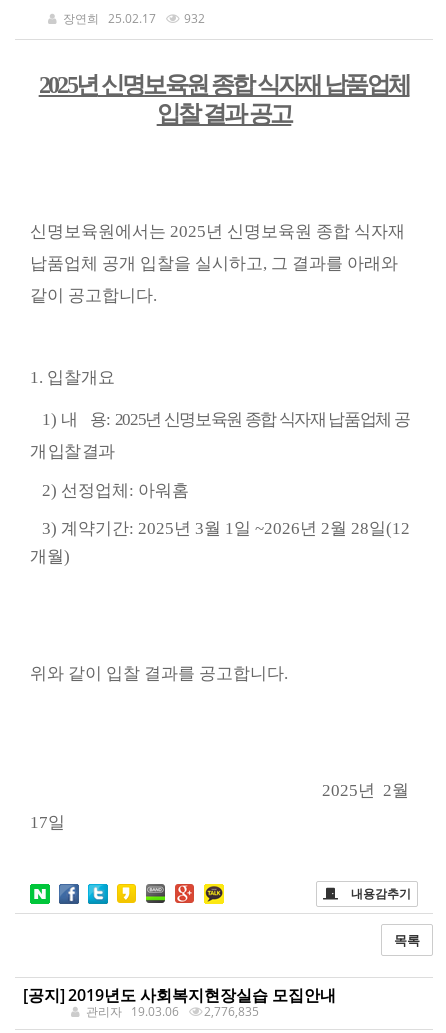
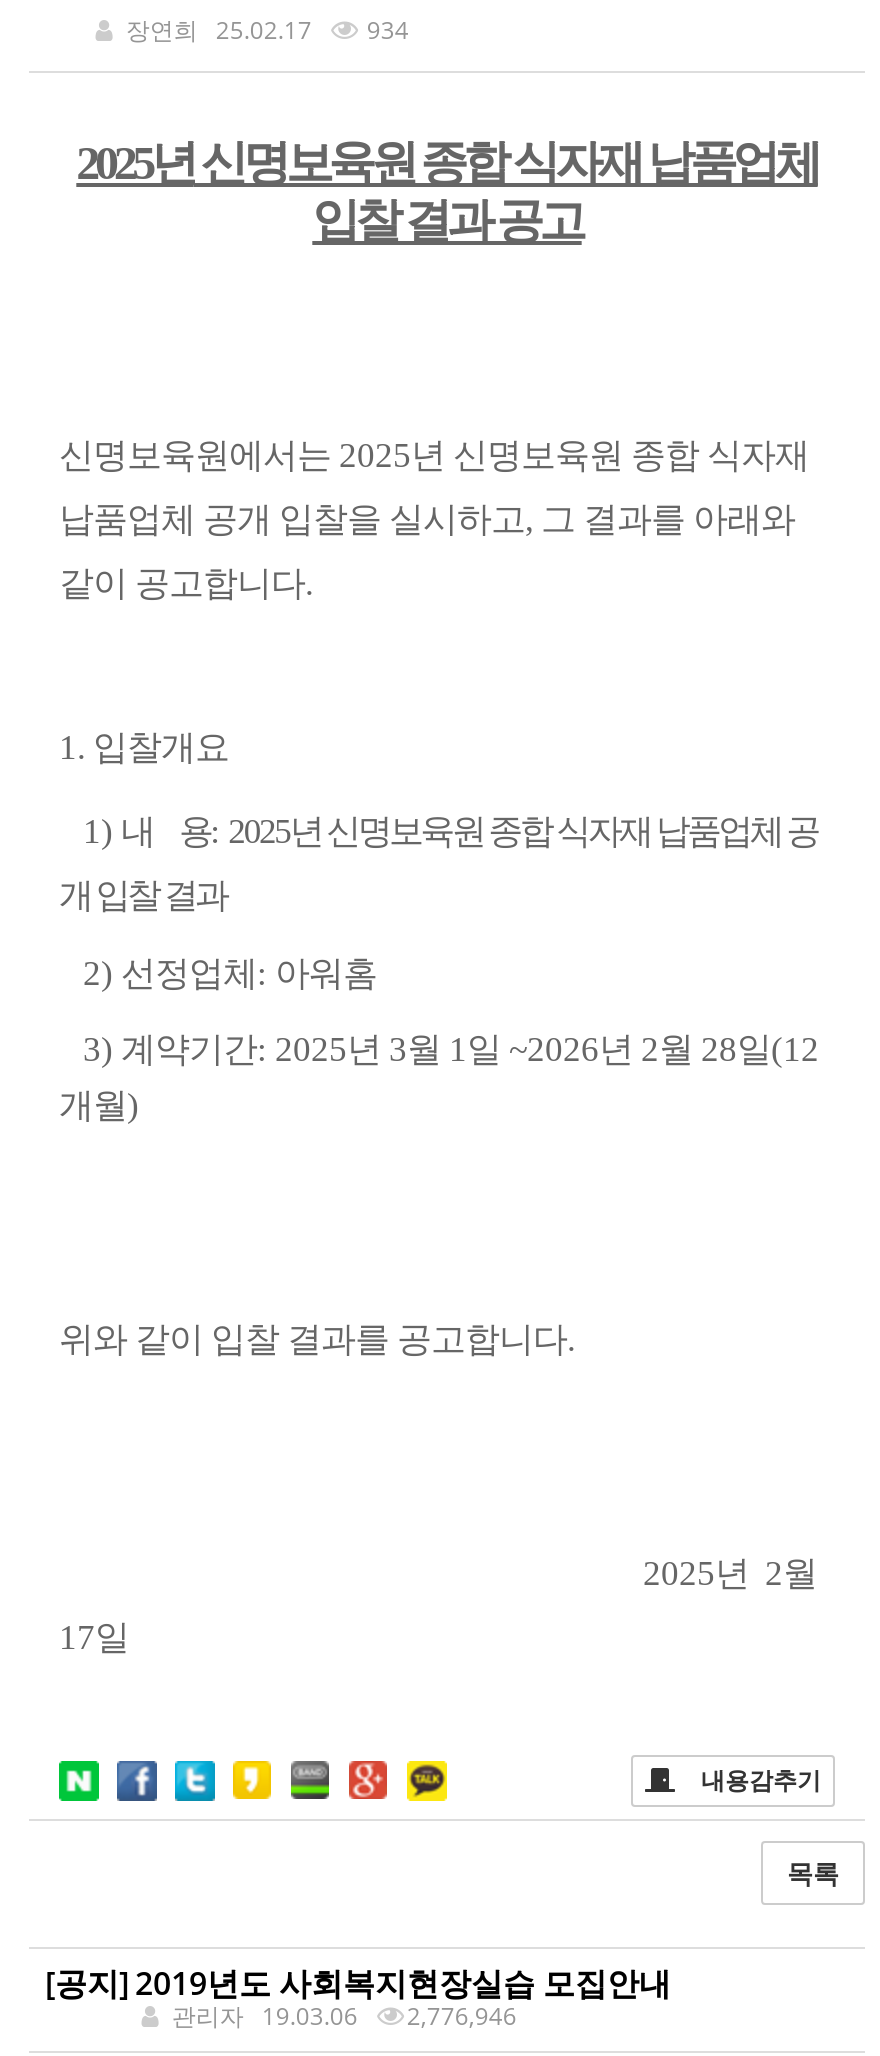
[60,10,205,27] 장연희 25.02.17 932 -> [120,13,409,47] 장연희 25.02.17 934
[83,1003,259,1020] 관리자 19.03.06 2,776,835 -> [166,1999,517,2033] 관리자 19.03.06 2,776,946

